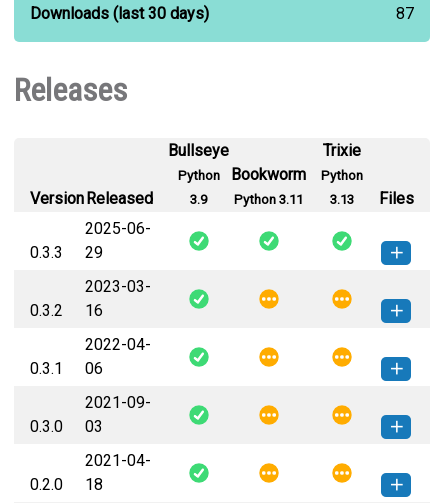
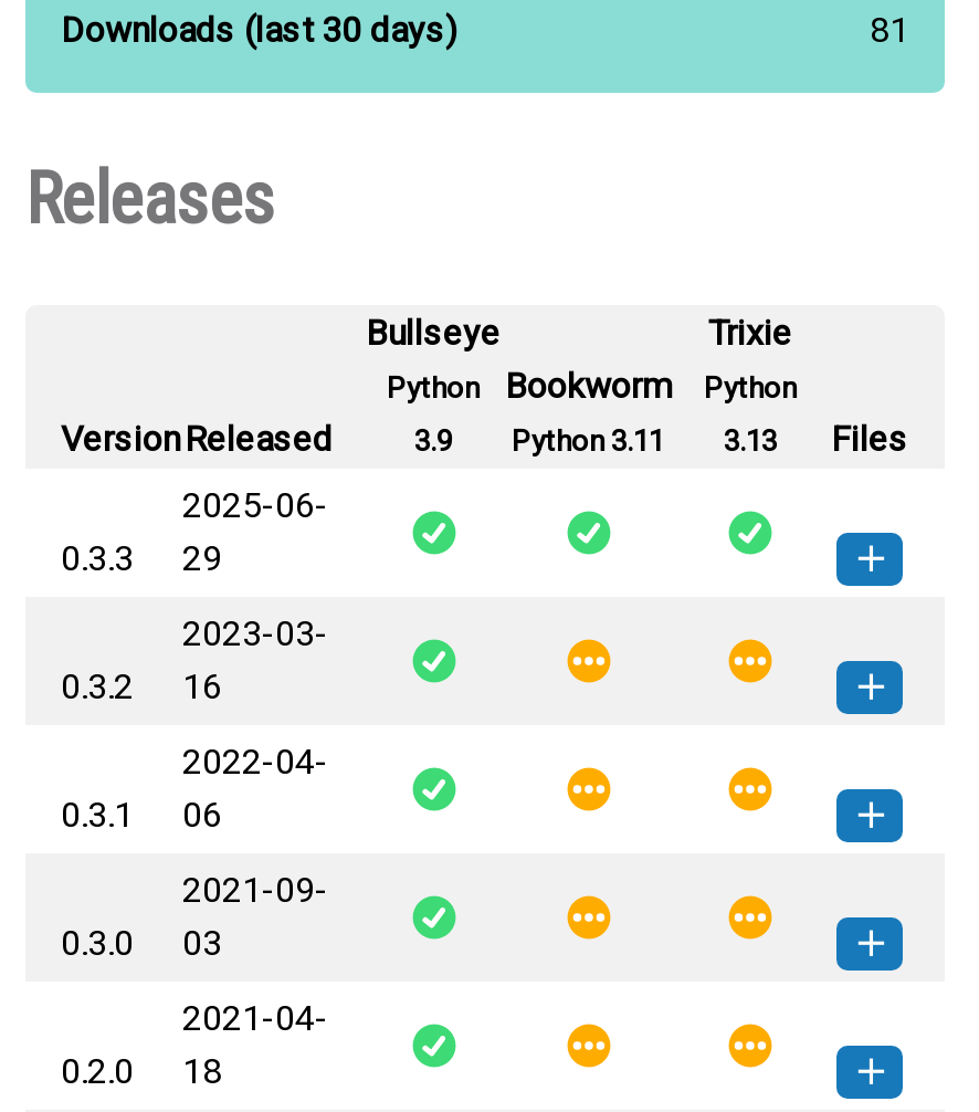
[396,4,414,23] 87 -> [870,9,909,51] 81

